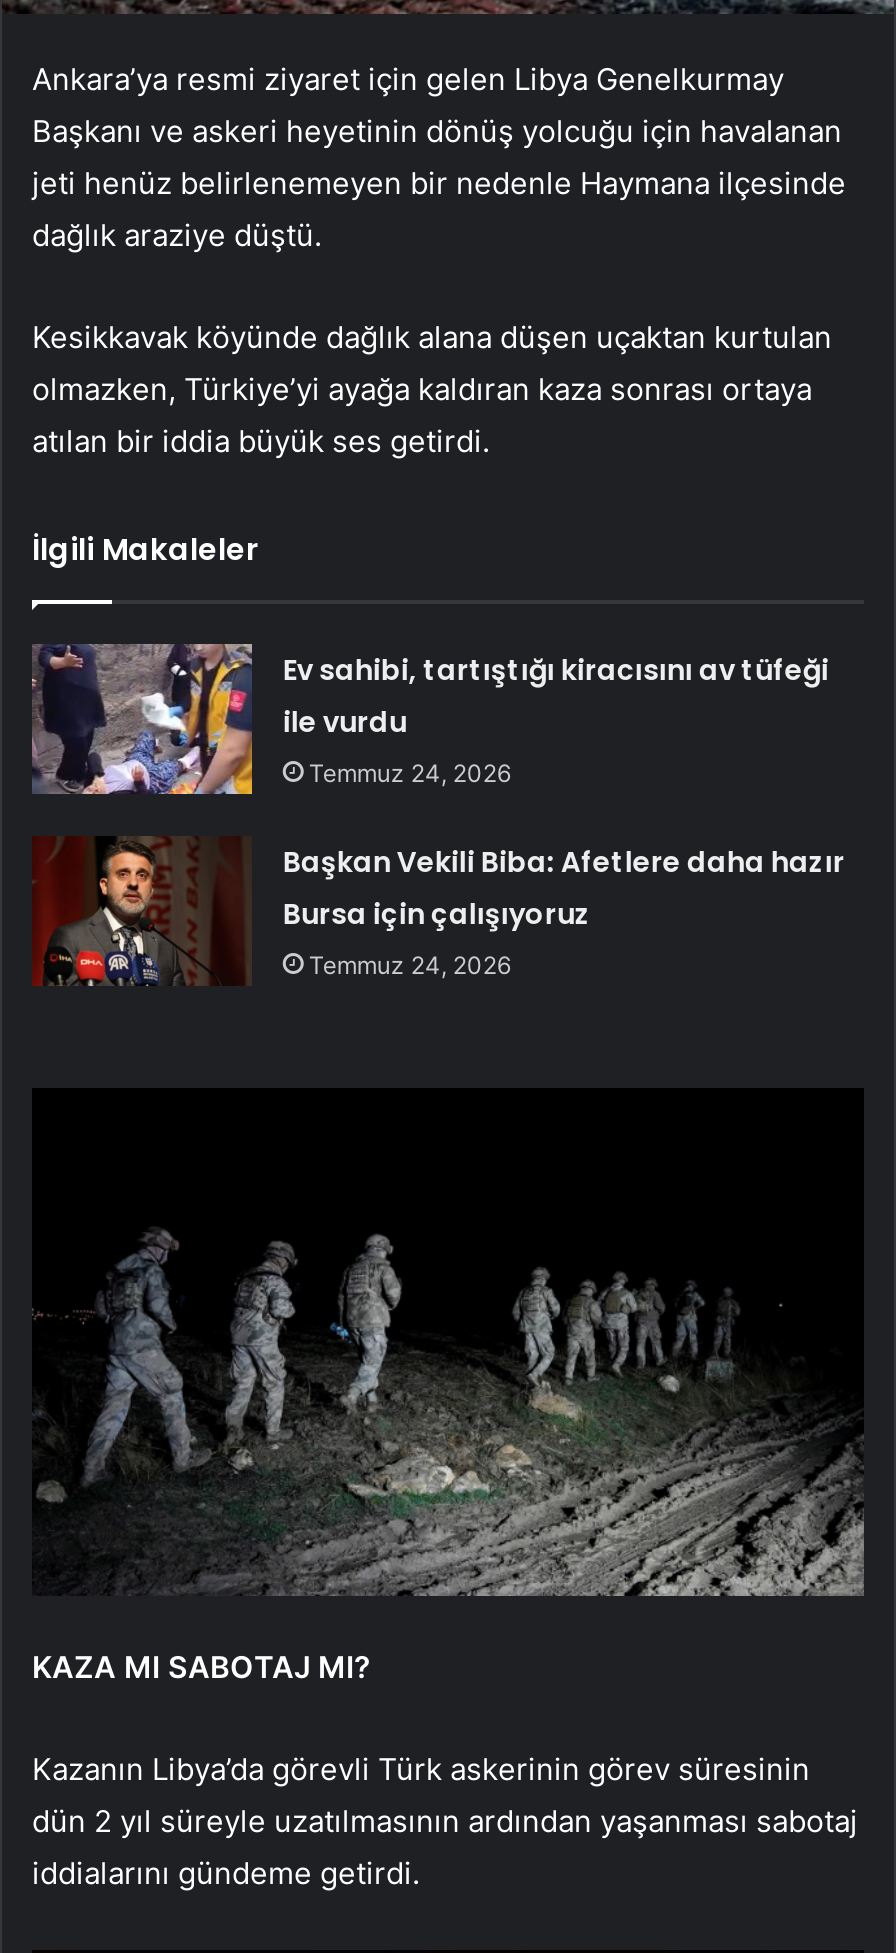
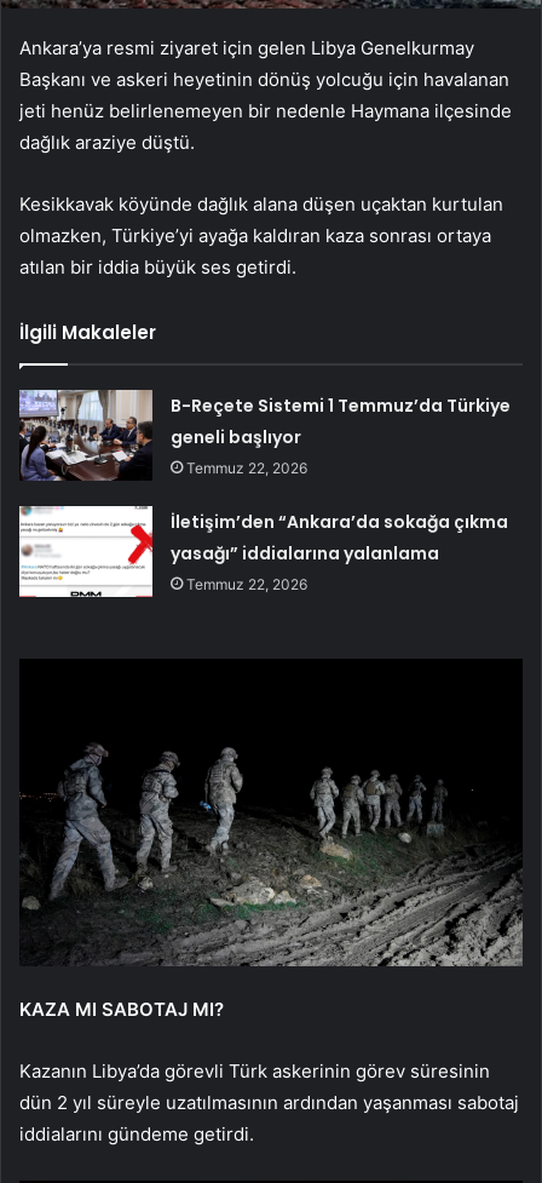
[30,642,829,796] [image] | Ev sahibi, tartıştığı kiracısını av tüfeği | ile vurdu | Temmuz 24, 2026 -> [18,389,511,481] [image] | B-Reçete Sistemi 1 Temmuz’da Türkiye | geneli başlıyor | Temmuz 22, 2026
[30,834,845,988] [image] | Başkan Vekili Biba: Afetlere daha hazır | Bursa için çalışıyoruz | Temmuz 24, 2026 -> [18,505,508,598] [image] | İletişim’den “Ankara’da sokağa çıkma | yasağı” iddialarına yalanlama | Temmuz 22, 2026

